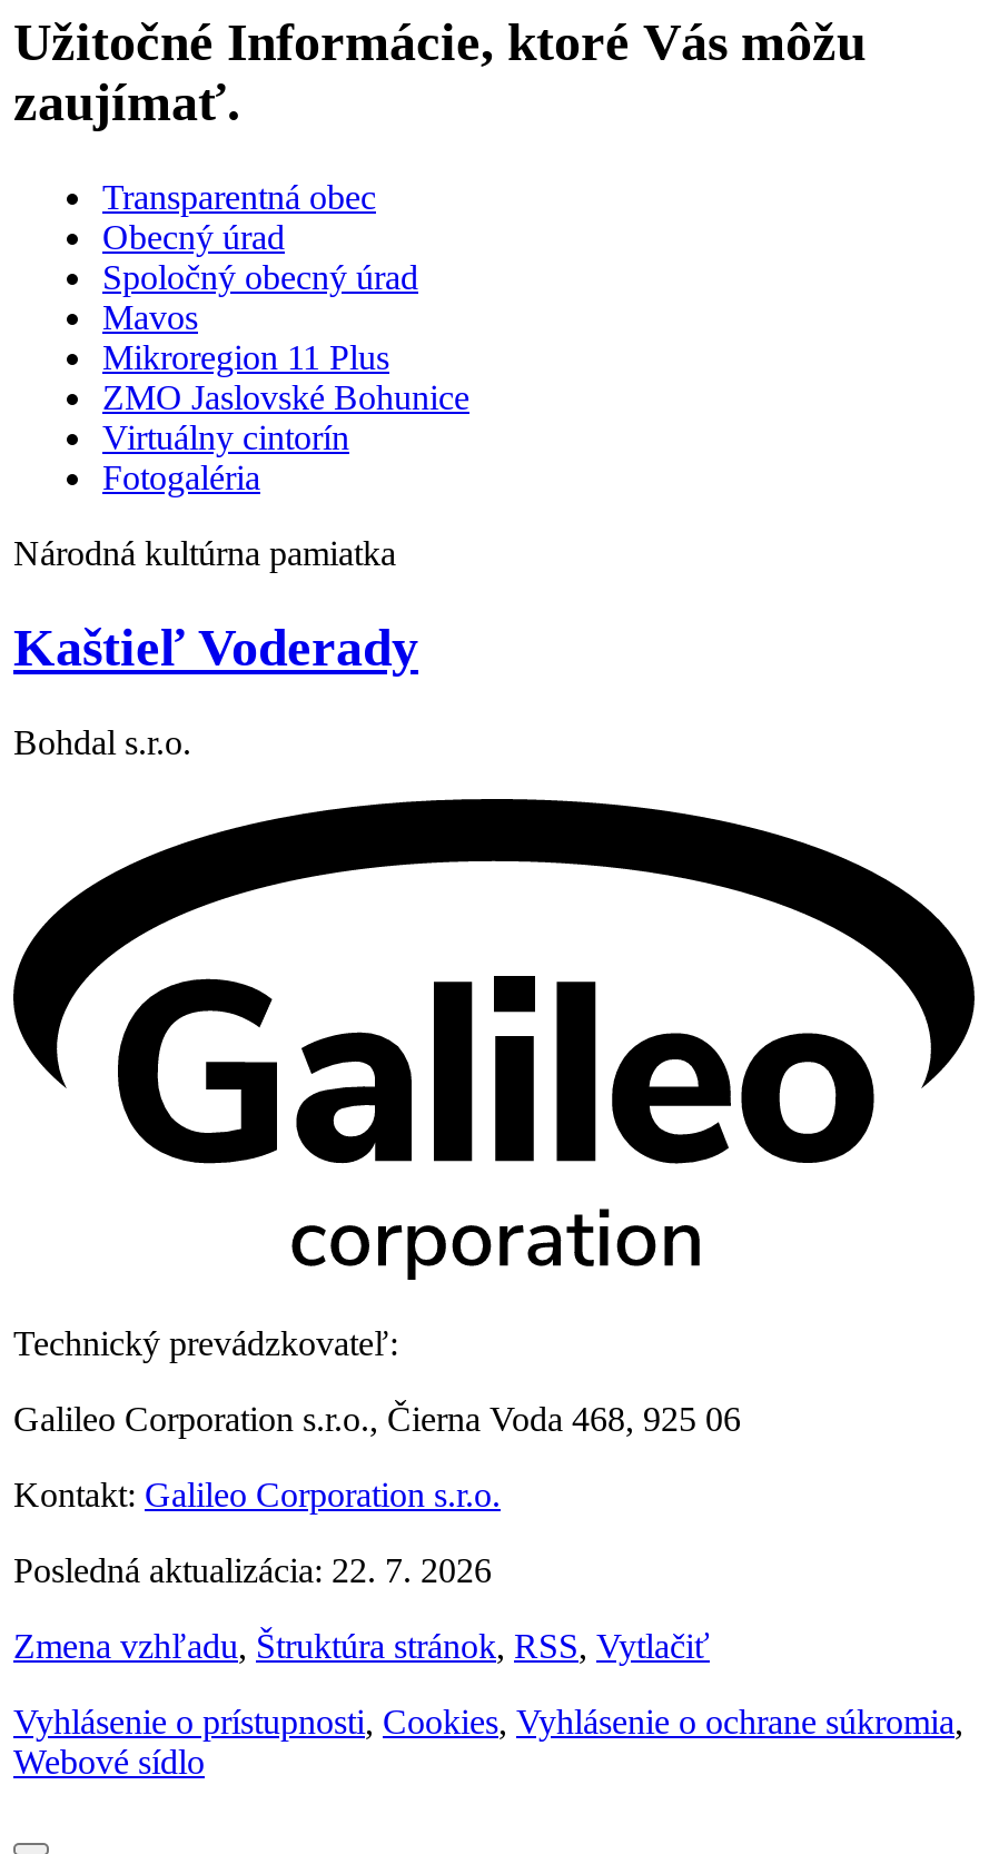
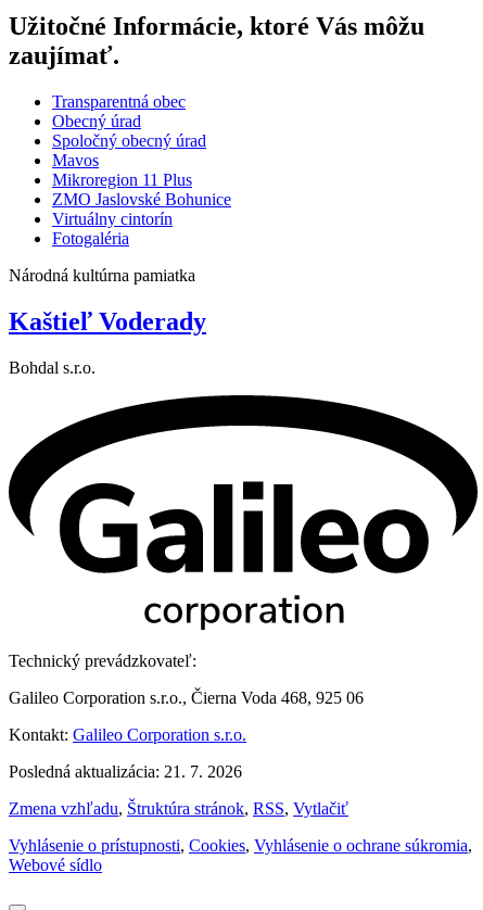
[13,1551,492,1588] Posledná aktualizácia: 22. 7. 2026 -> [9,762,242,780] Posledná aktualizácia: 21. 7. 2026

